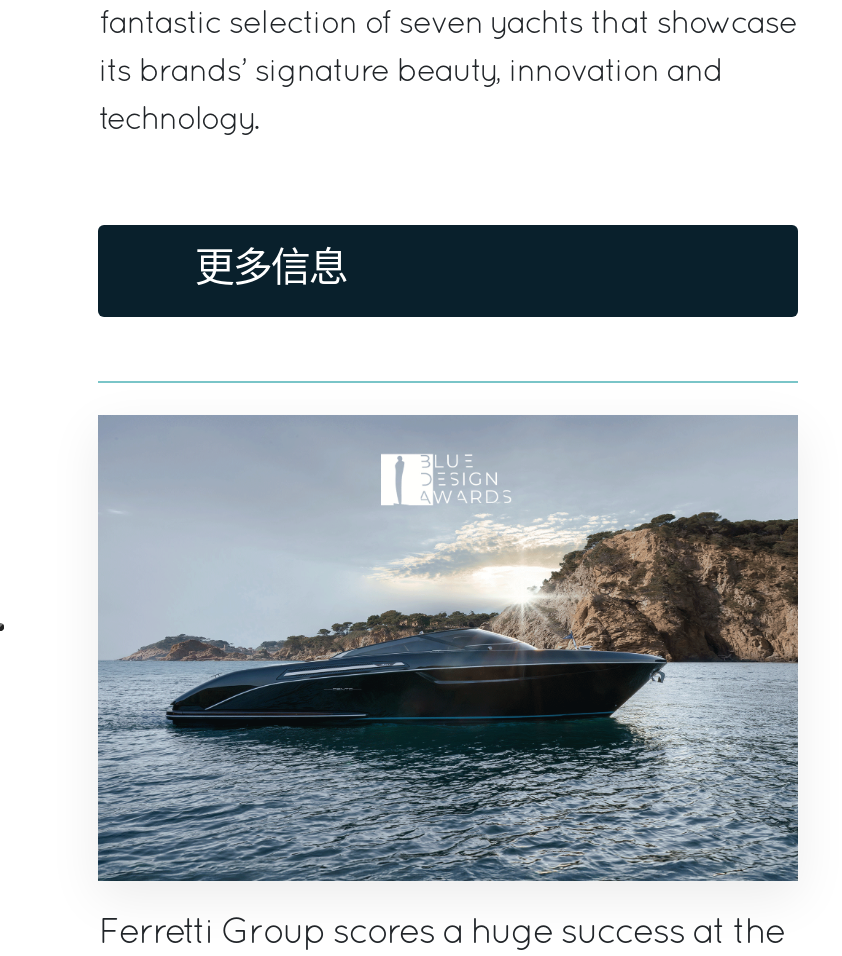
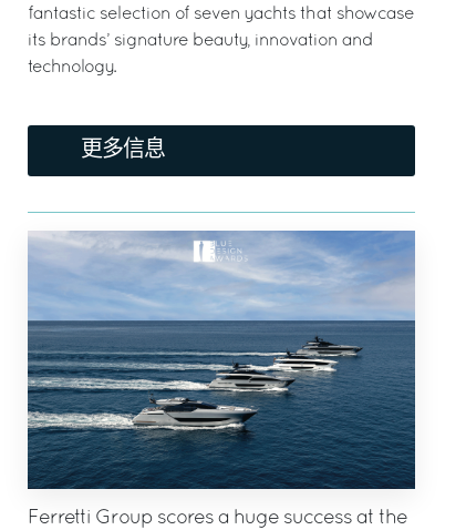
[98,414,800,882] [image] -> [28,231,416,490] [image]

